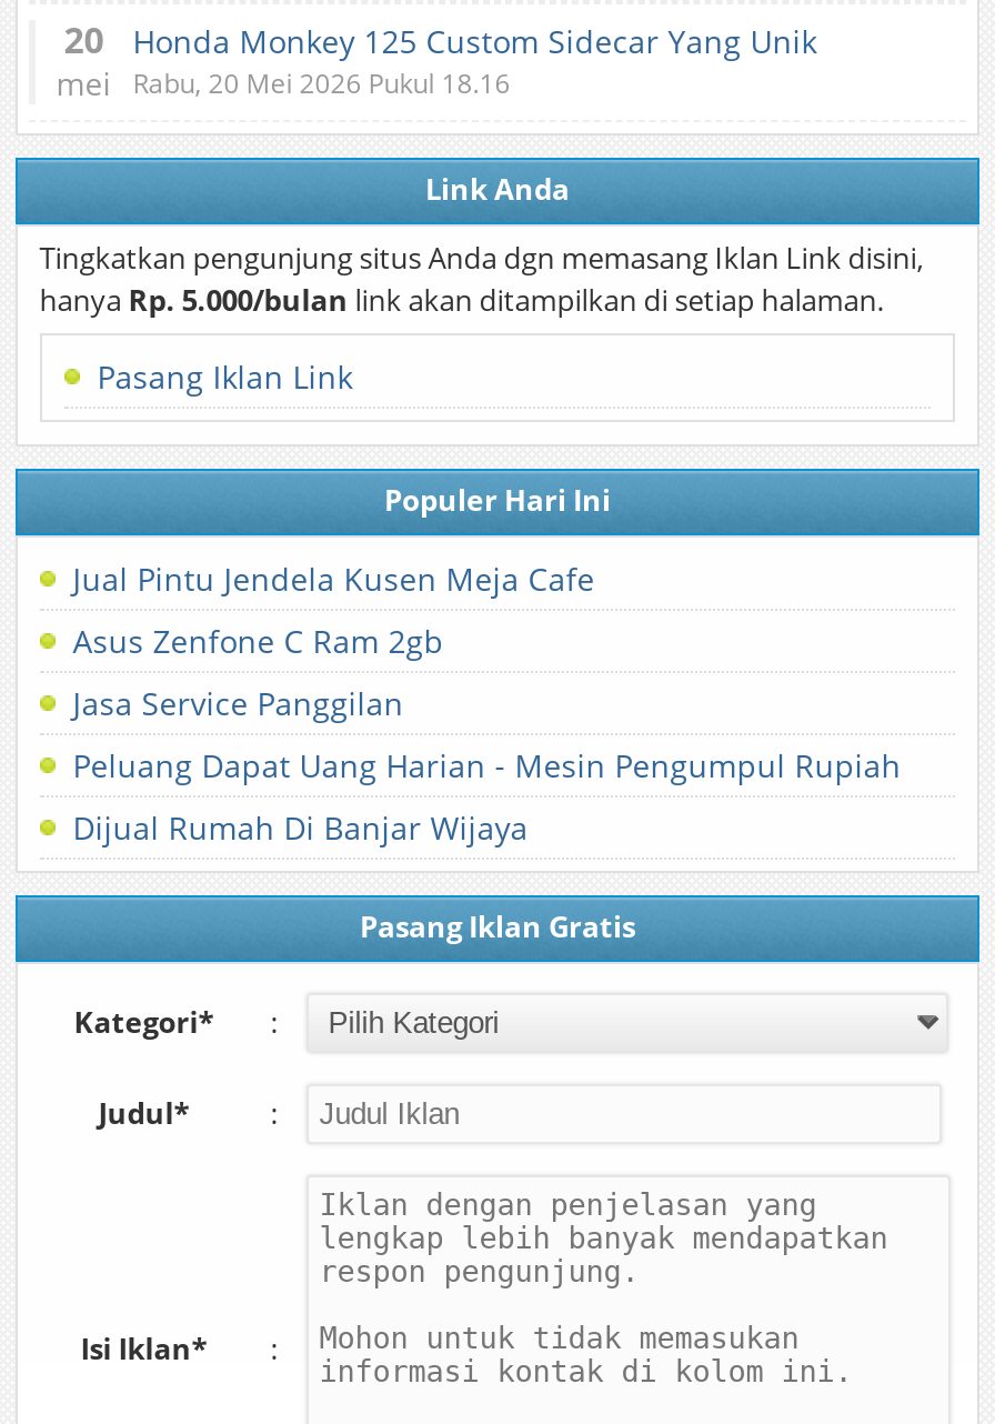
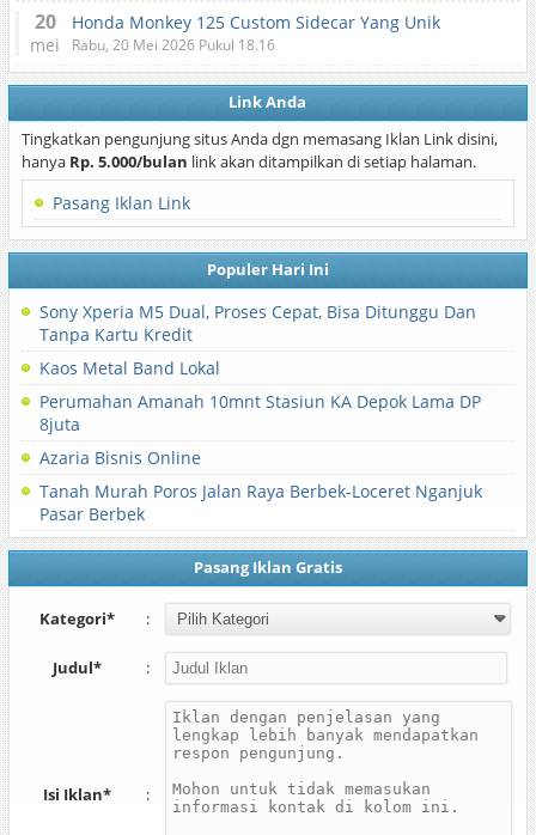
[73,558,595,600] Jual Pintu Jendela Kusen Meja Cafe -> [39,300,476,346] Sony Xperia M5 Dual, Proses Cepat, Bisa Ditunggu Dan | Tanpa Kartu Kredit
[73,620,444,662] Asus Zenfone C Ram 2gb -> [39,356,220,379] Kaos Metal Band Lokal
[73,682,404,724] Jasa Service Panggilan -> [39,390,481,435] Perumahan Amanah 10mnt Stasiun KA Depok Lama DP | 8juta
[73,744,901,786] Peluang Dapat Uang Harian - Mesin Pengumpul Rupiah -> [39,446,201,469] Azaria Bisnis Online
[73,806,528,849] Dijual Rumah Di Banjar Wijaya -> [39,480,482,525] Tanah Murah Poros Jalan Raya Berbek-Loceret Nganjuk | Pasar Berbek

